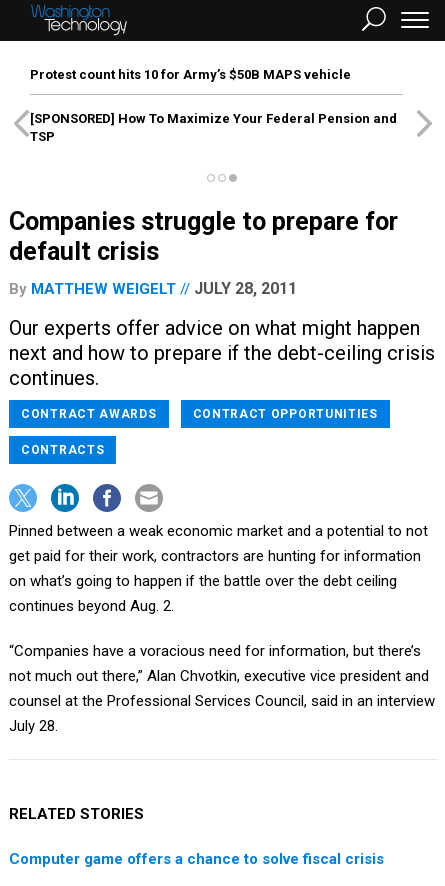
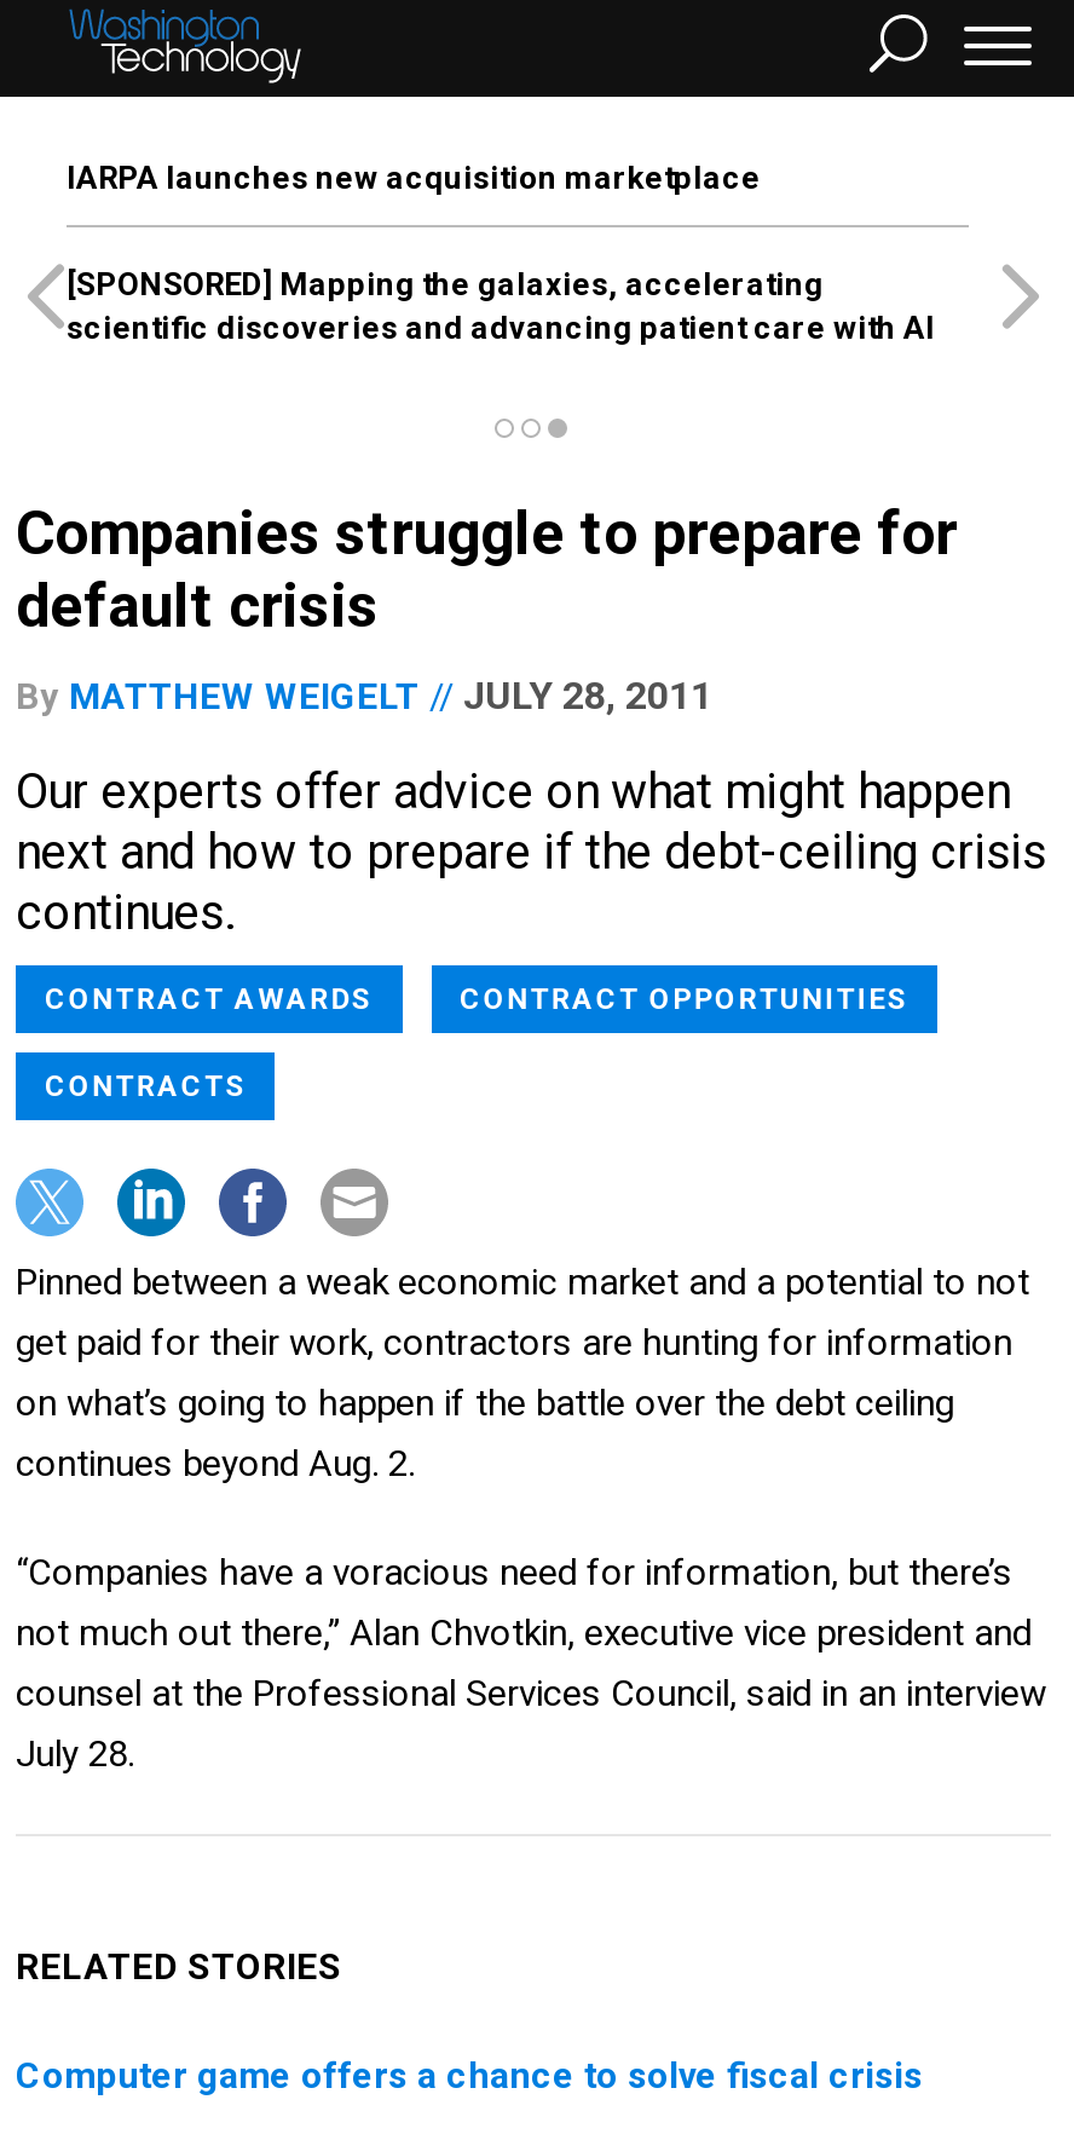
[30,67,351,82] Protest count hits 10 for Army’s $50B MAPS vehicle -> [67,160,761,196] IARPA launches new acquisition marketplace
[30,111,397,144] [SPONSORED] How To Maximize Your Federal Pension and | TSP -> [67,266,935,346] [SPONSORED] Mapping the galaxies, accelerating | scientific discoveries and advancing patient care with AI

